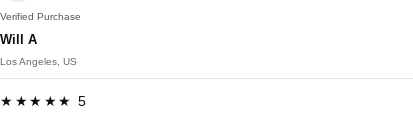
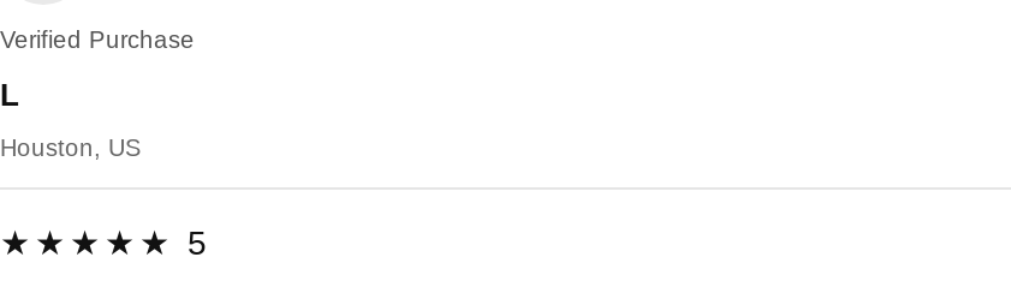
[0,32,37,47] Will A -> [0,76,19,112] L
[0,56,77,67] Los Angeles, US -> [0,134,142,160] Houston, US

